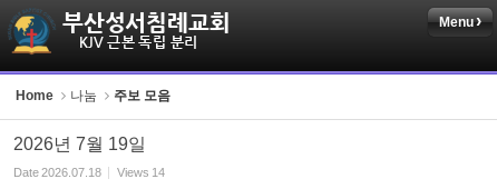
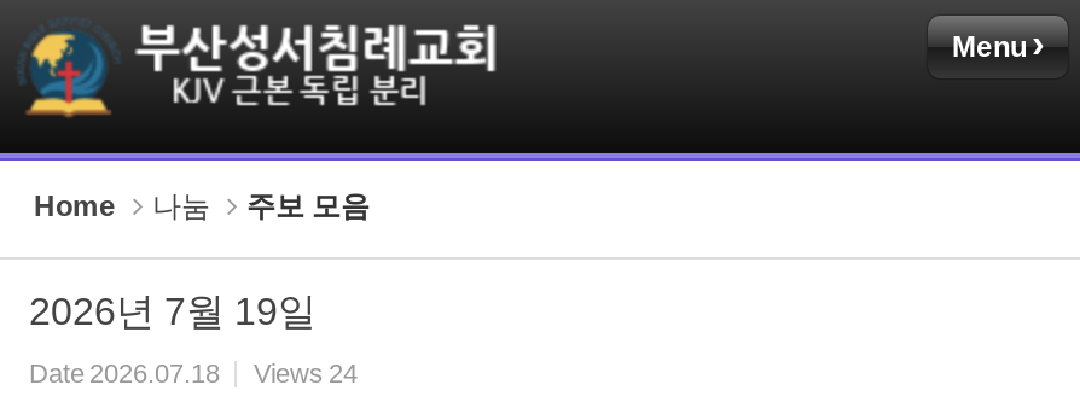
[13,166,165,179] Date 2026.07.18 Views 14 -> [29,359,358,387] Date 2026.07.18 Views 24

